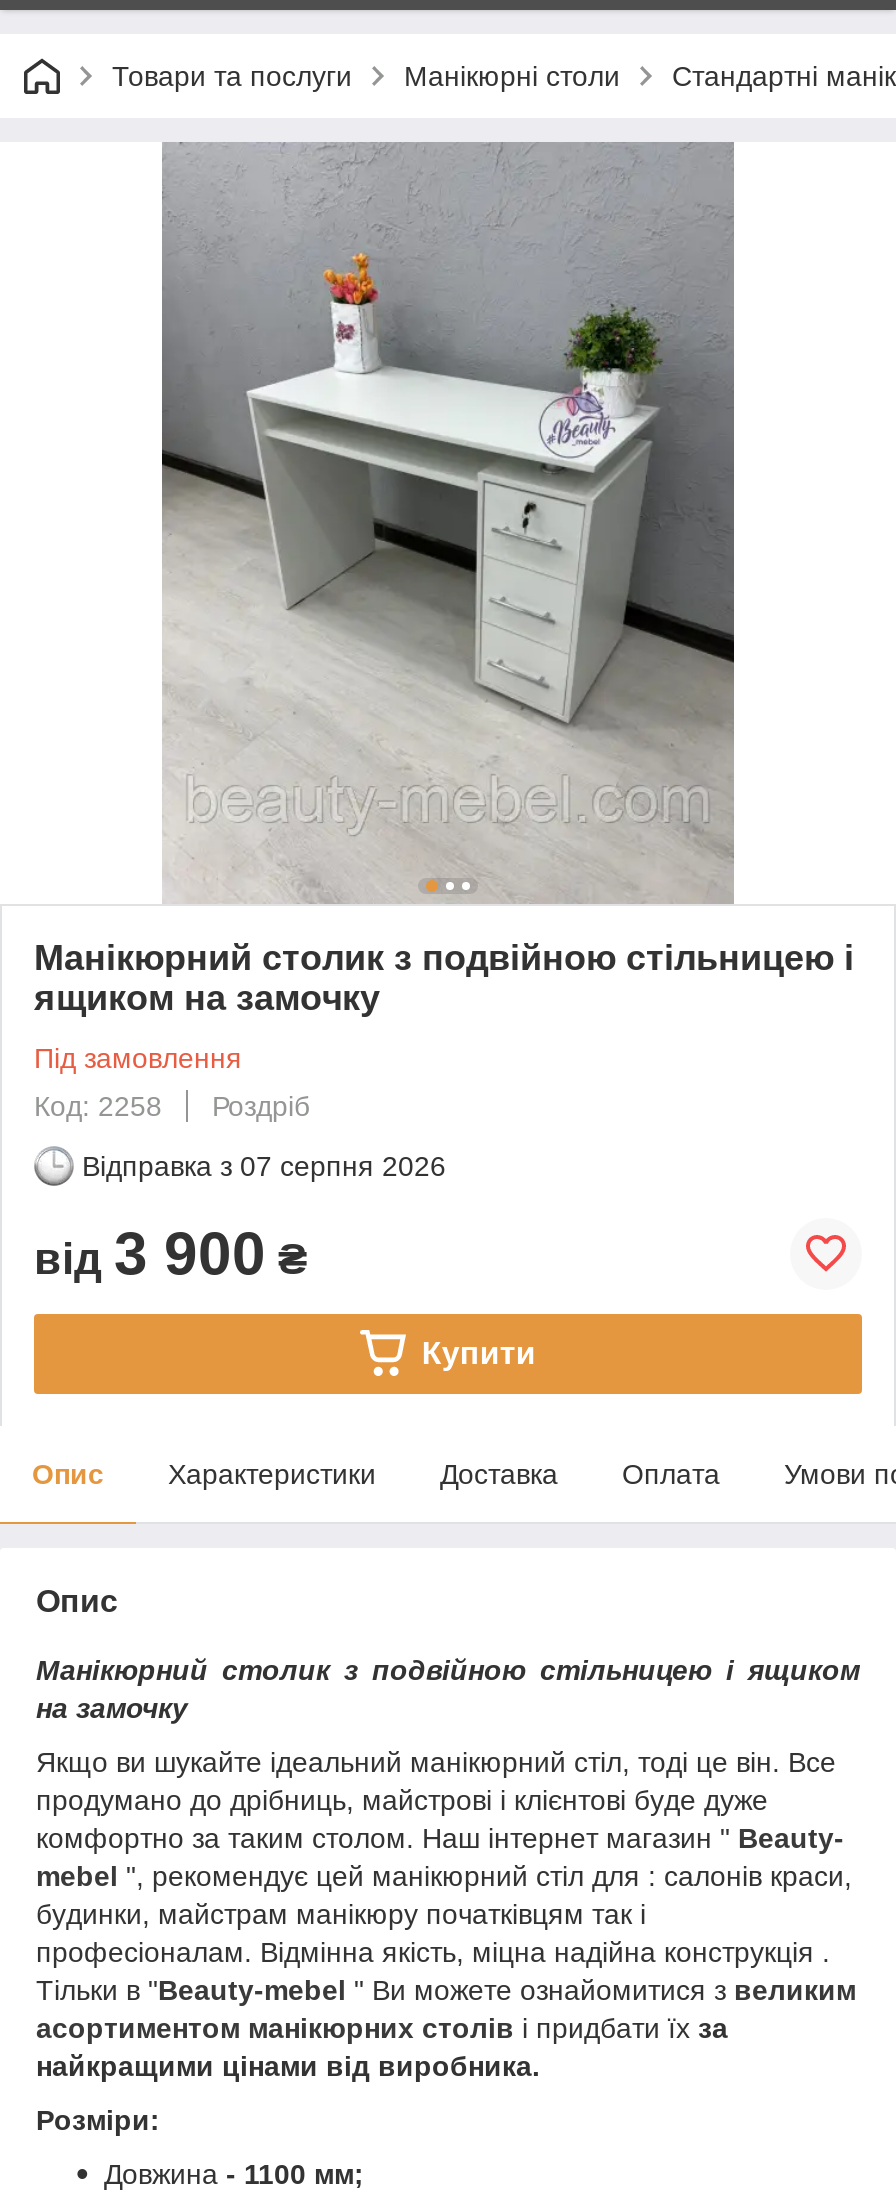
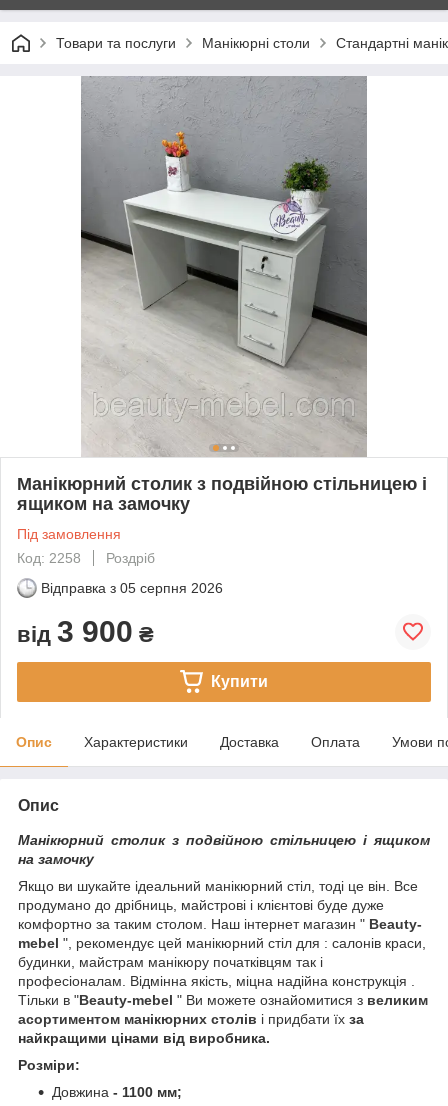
[82,1150,446,1182] Відправка з 07 серпня 2026 -> [41,580,223,596] Відправка з 05 серпня 2026

